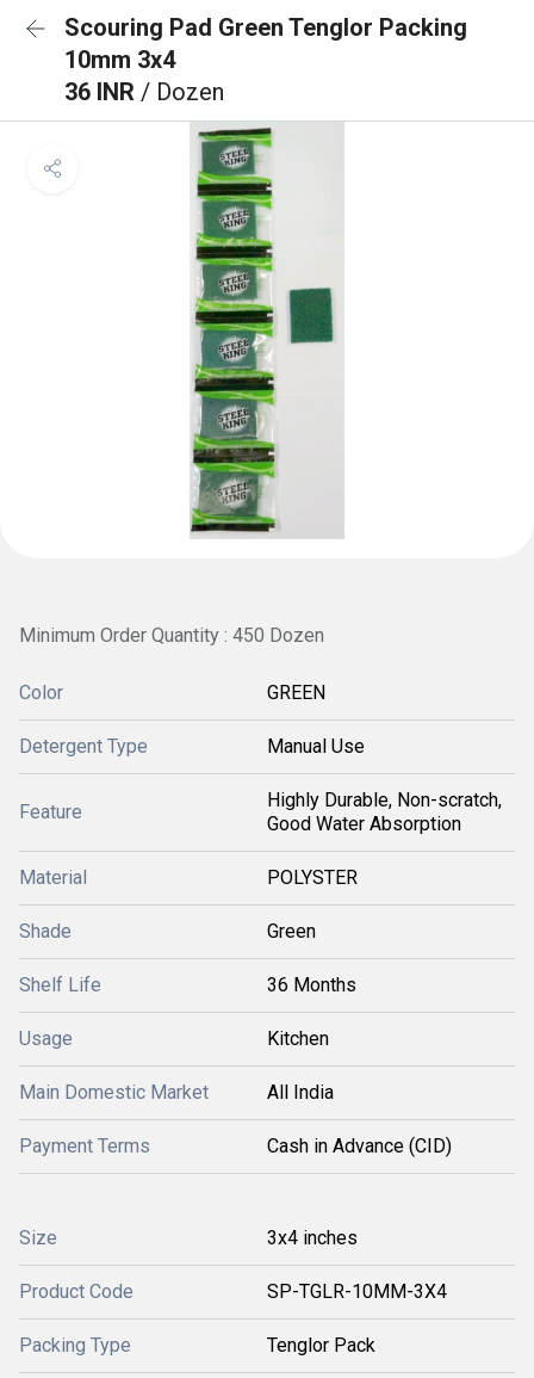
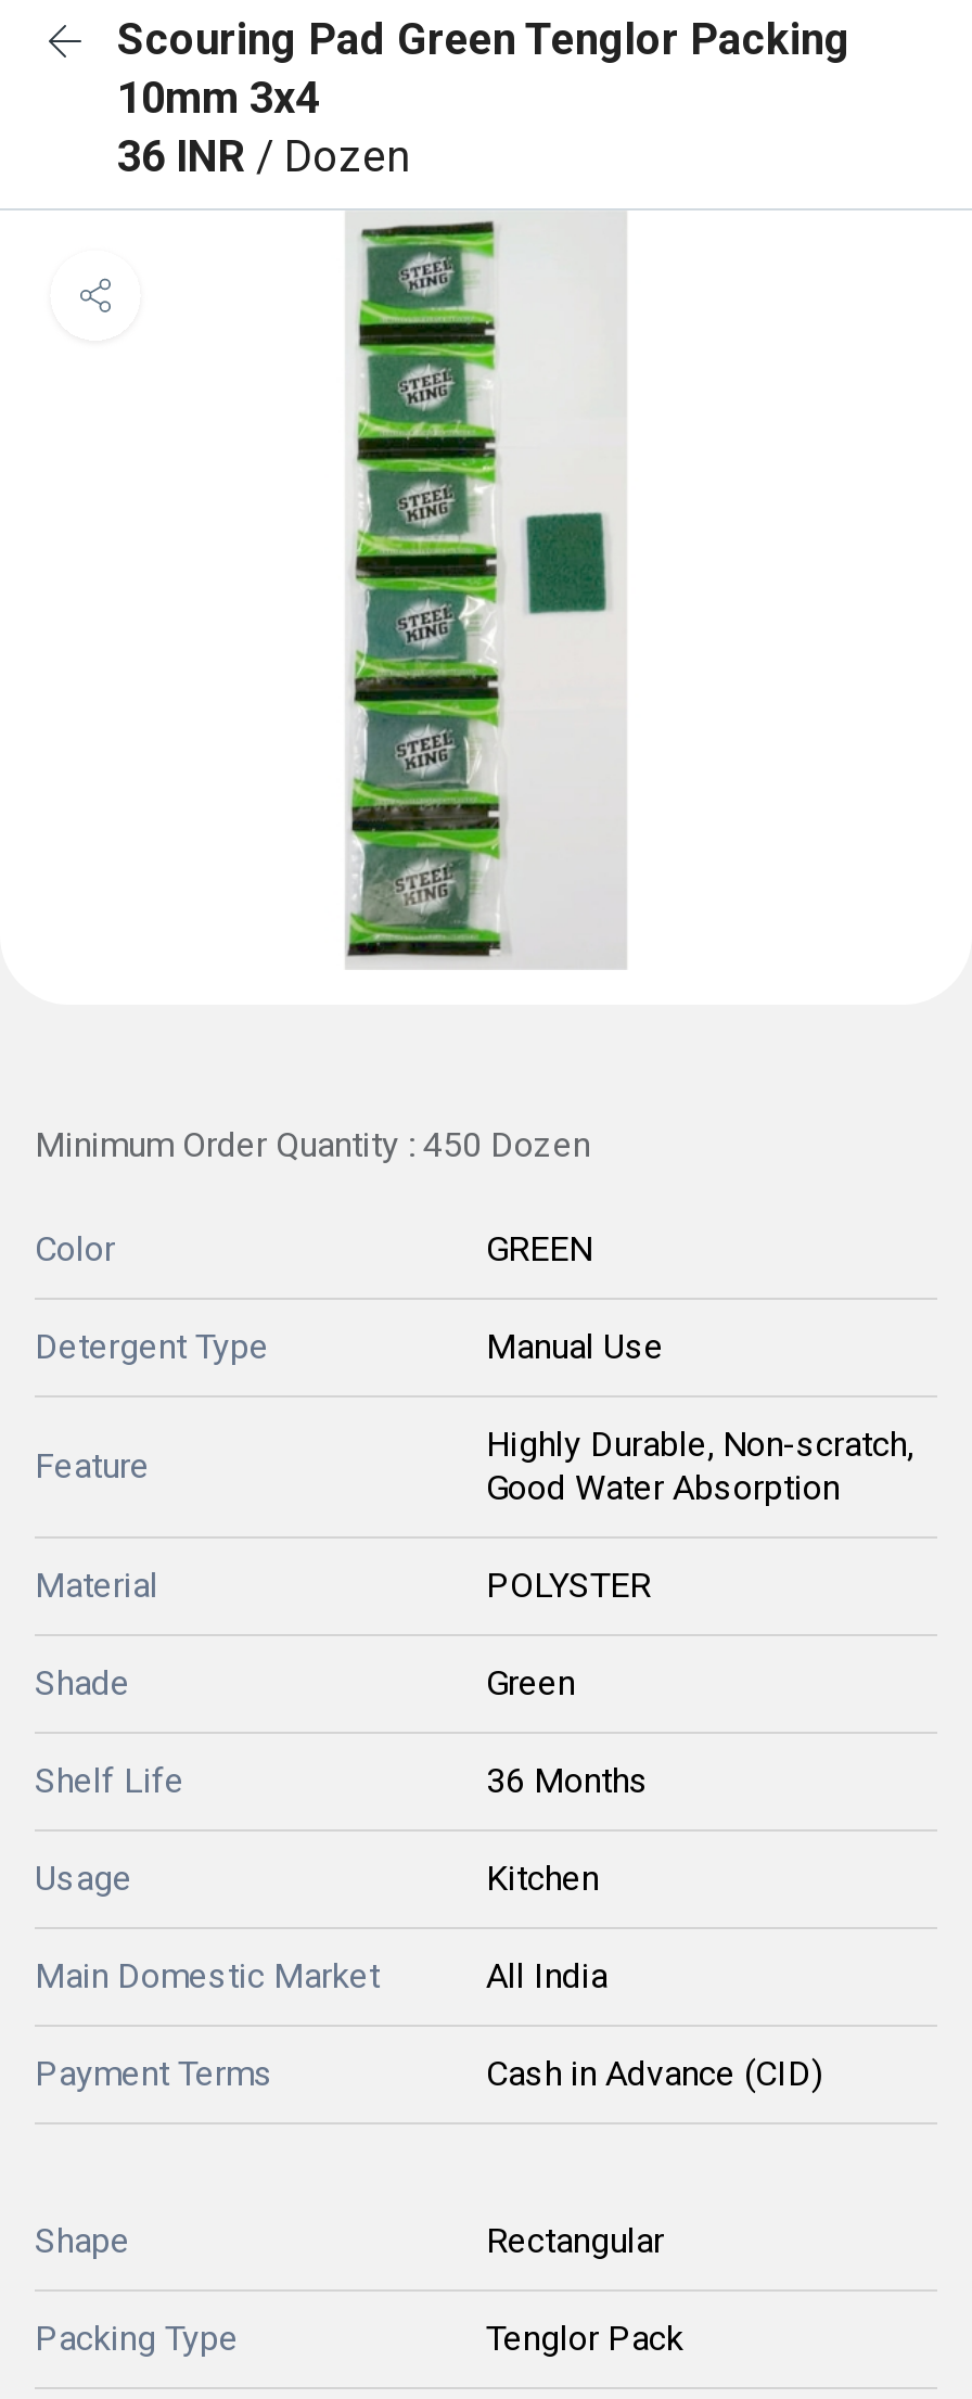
[19,1226,447,1303] Size | 3x4 inches | Product Code | SP-TGLR-10MM-3X4 -> [35,2220,664,2261] Shape | Rectangular

